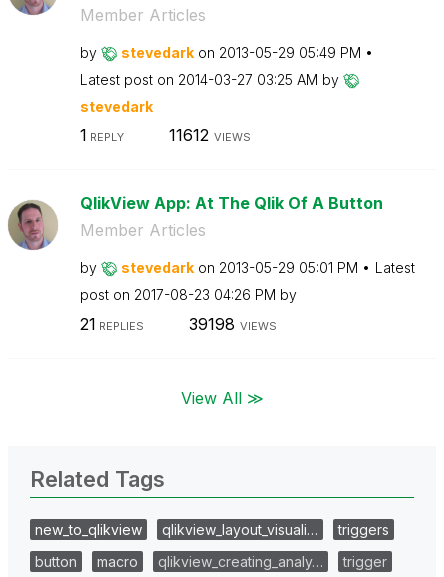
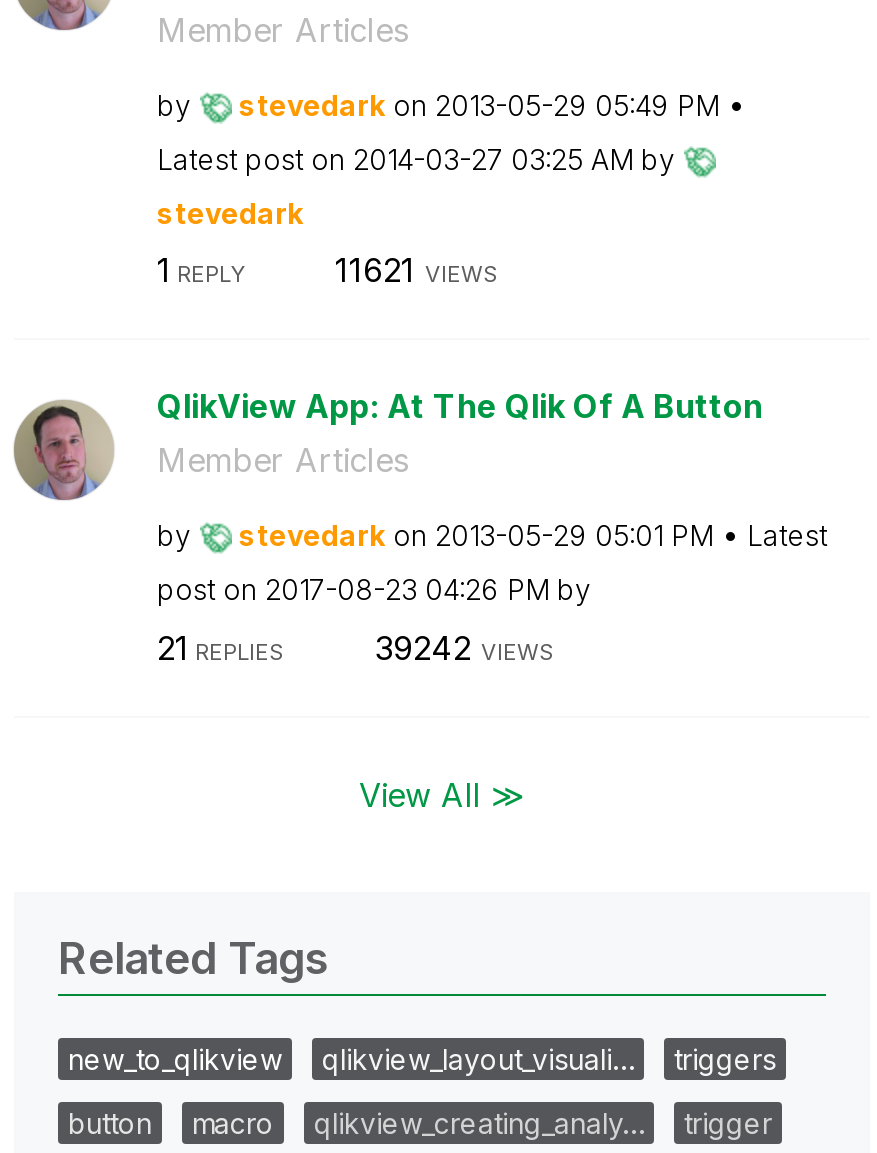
[168,125,250,145] 11612 VIEWS -> [335,250,499,290] 11621 VIEWS
[188,313,276,333] 39198 VIEWS -> [375,627,555,667] 39242 VIEWS

